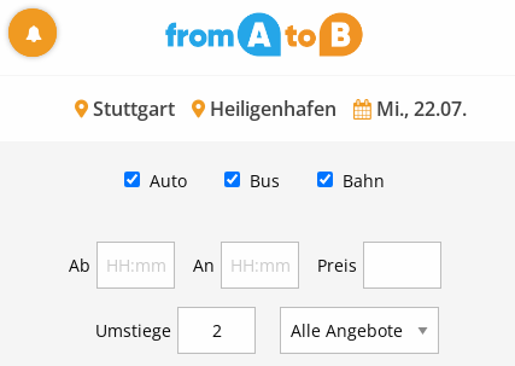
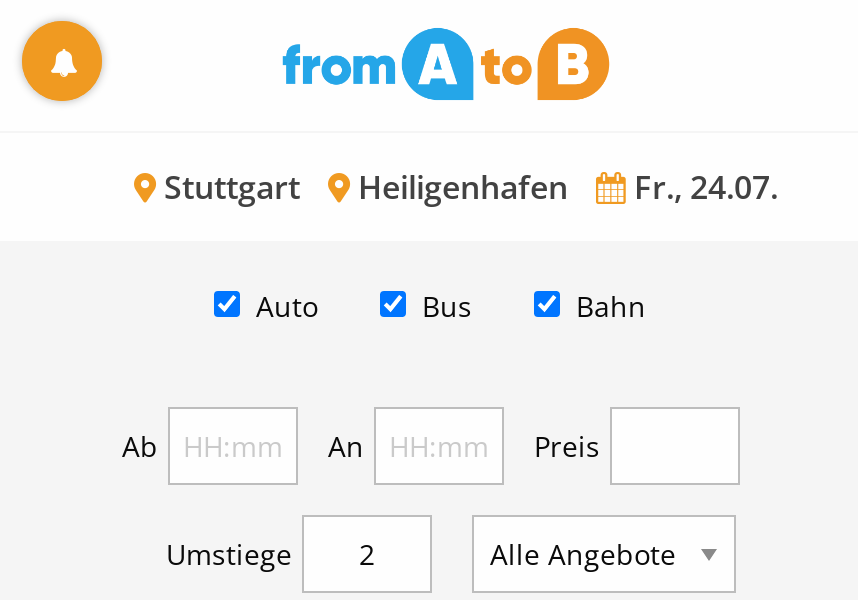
[87,95,466,121] Stuttgart Heiligenhafen Mi., 22.07. -> [156,164,778,208] Stuttgart Heiligenhafen Fr., 24.07.

